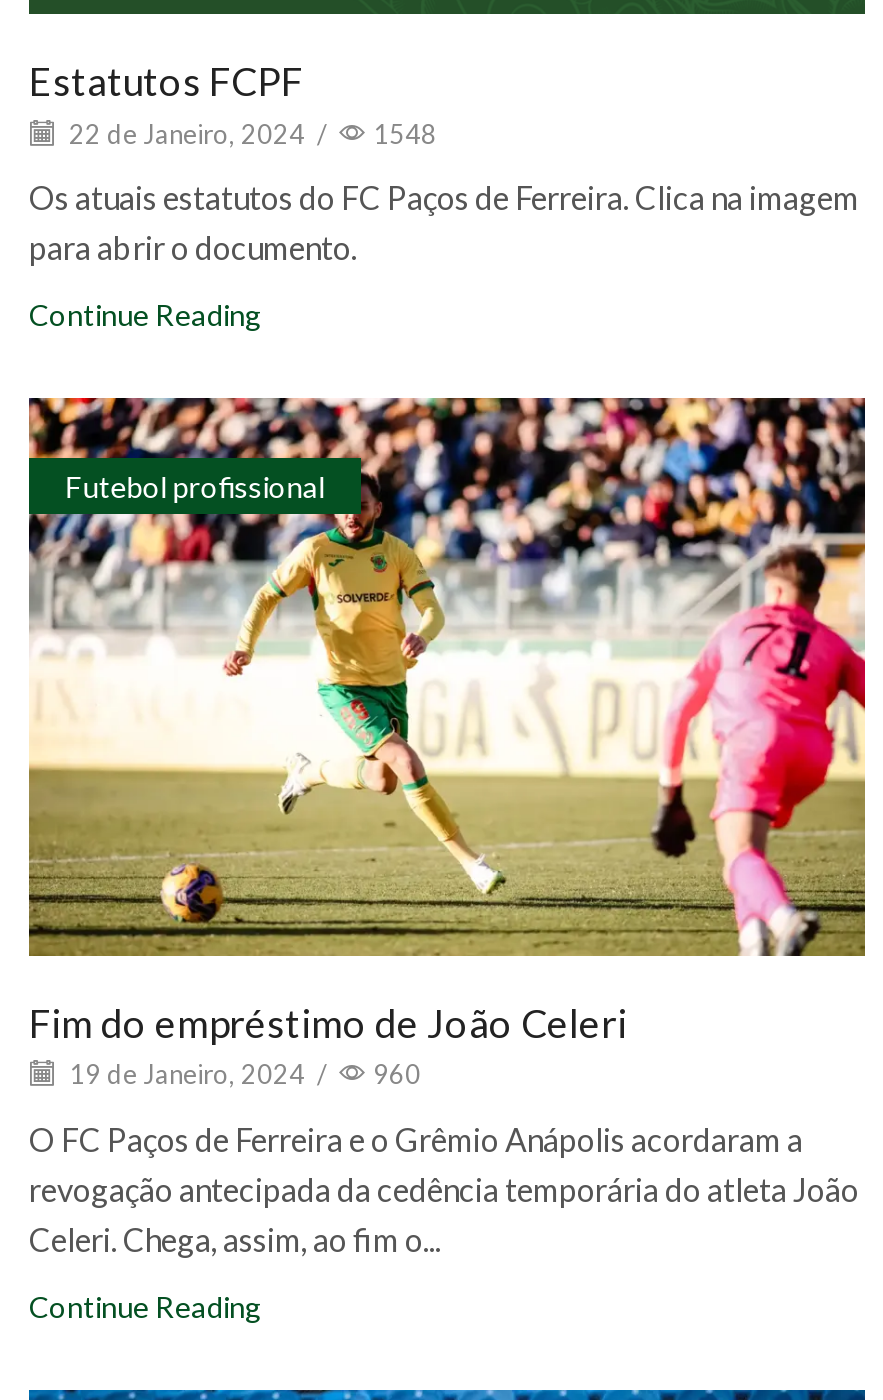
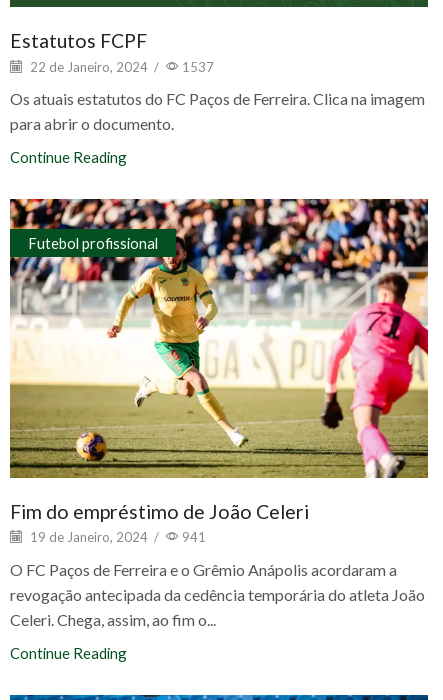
[63,117,437,149] 22 de Janeiro, 2024 / 1548 -> [27,59,214,75] 22 de Janeiro, 2024 / 1537
[63,1059,421,1091] 19 de Janeiro, 2024 / 960 -> [27,529,206,545] 19 de Janeiro, 2024 / 941

